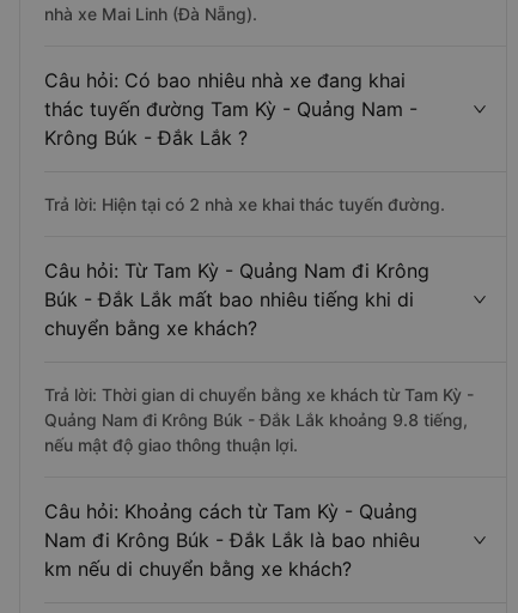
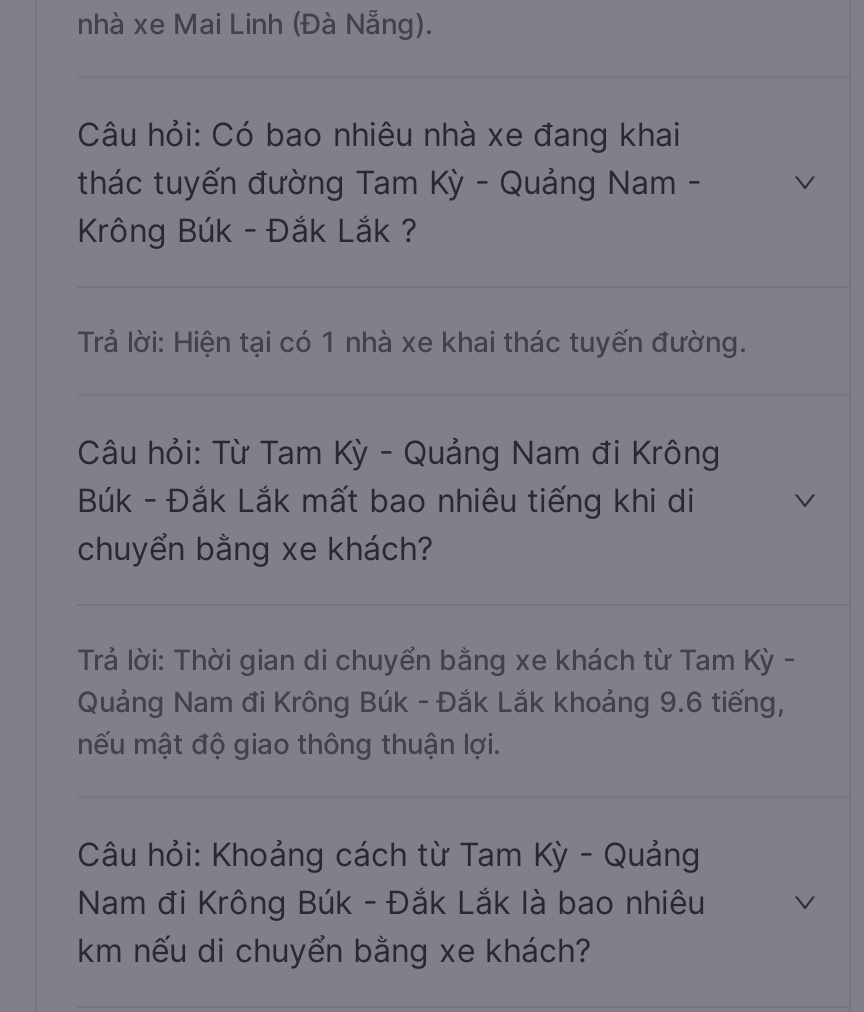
[44,194,445,214] Trả lời: Hiện tại có 2 nhà xe khai thác tuyến đường. -> [77,324,747,358] Trả lời: Hiện tại có 1 nhà xe khai thác tuyến đường.
[44,409,468,430] Quảng Nam đi Krông Búk - Đắk Lắk khoảng 9.8 tiếng, -> [77,684,785,718] Quảng Nam đi Krông Búk - Đắk Lắk khoảng 9.6 tiếng,

